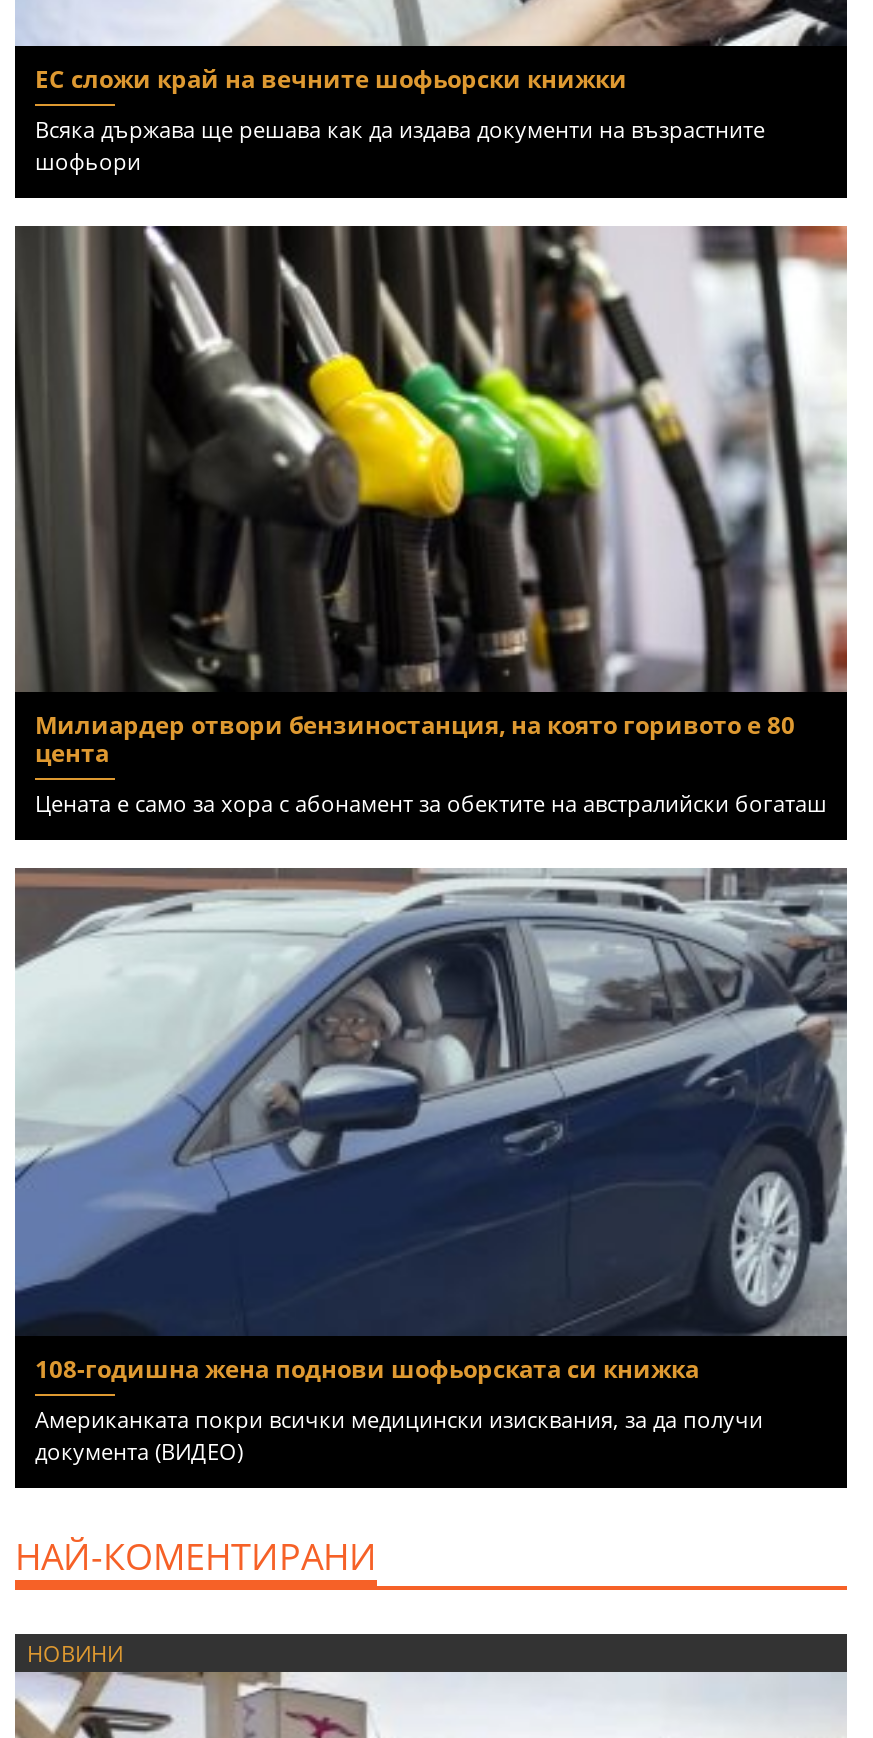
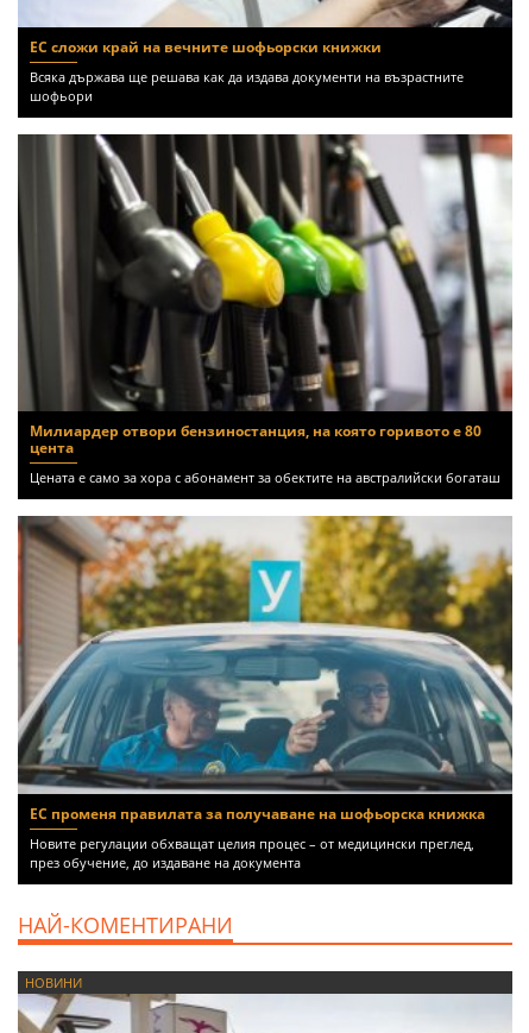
[13,866,849,1385] [image] | 108-годишна жена поднови шофьорската си книжка -> [17,515,512,823] [image] | ЕС променя правилата за получаване на шофьорска книжка
[35,1403,763,1465] Американката покри всички медицински изисквания, за да получи | документа (ВИДЕО) -> [30,834,474,871] Новите регулации обхващат целия процес – от медицински преглед, | през обучение, до издаване на документа

